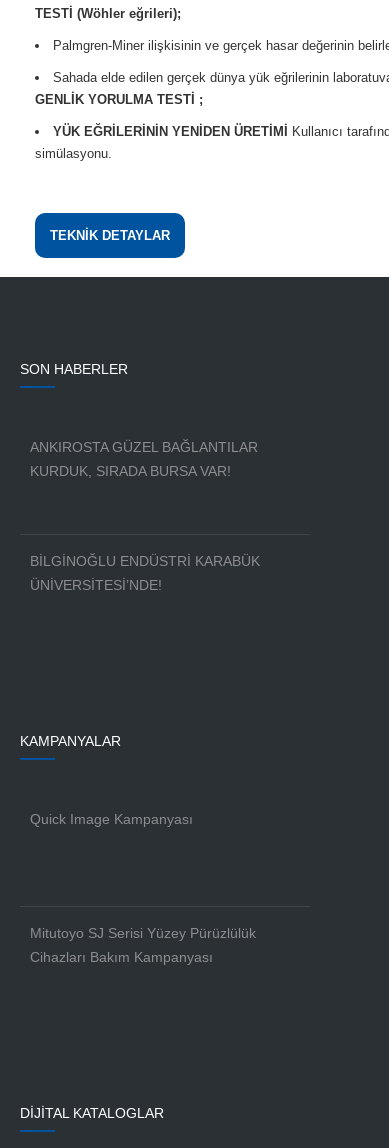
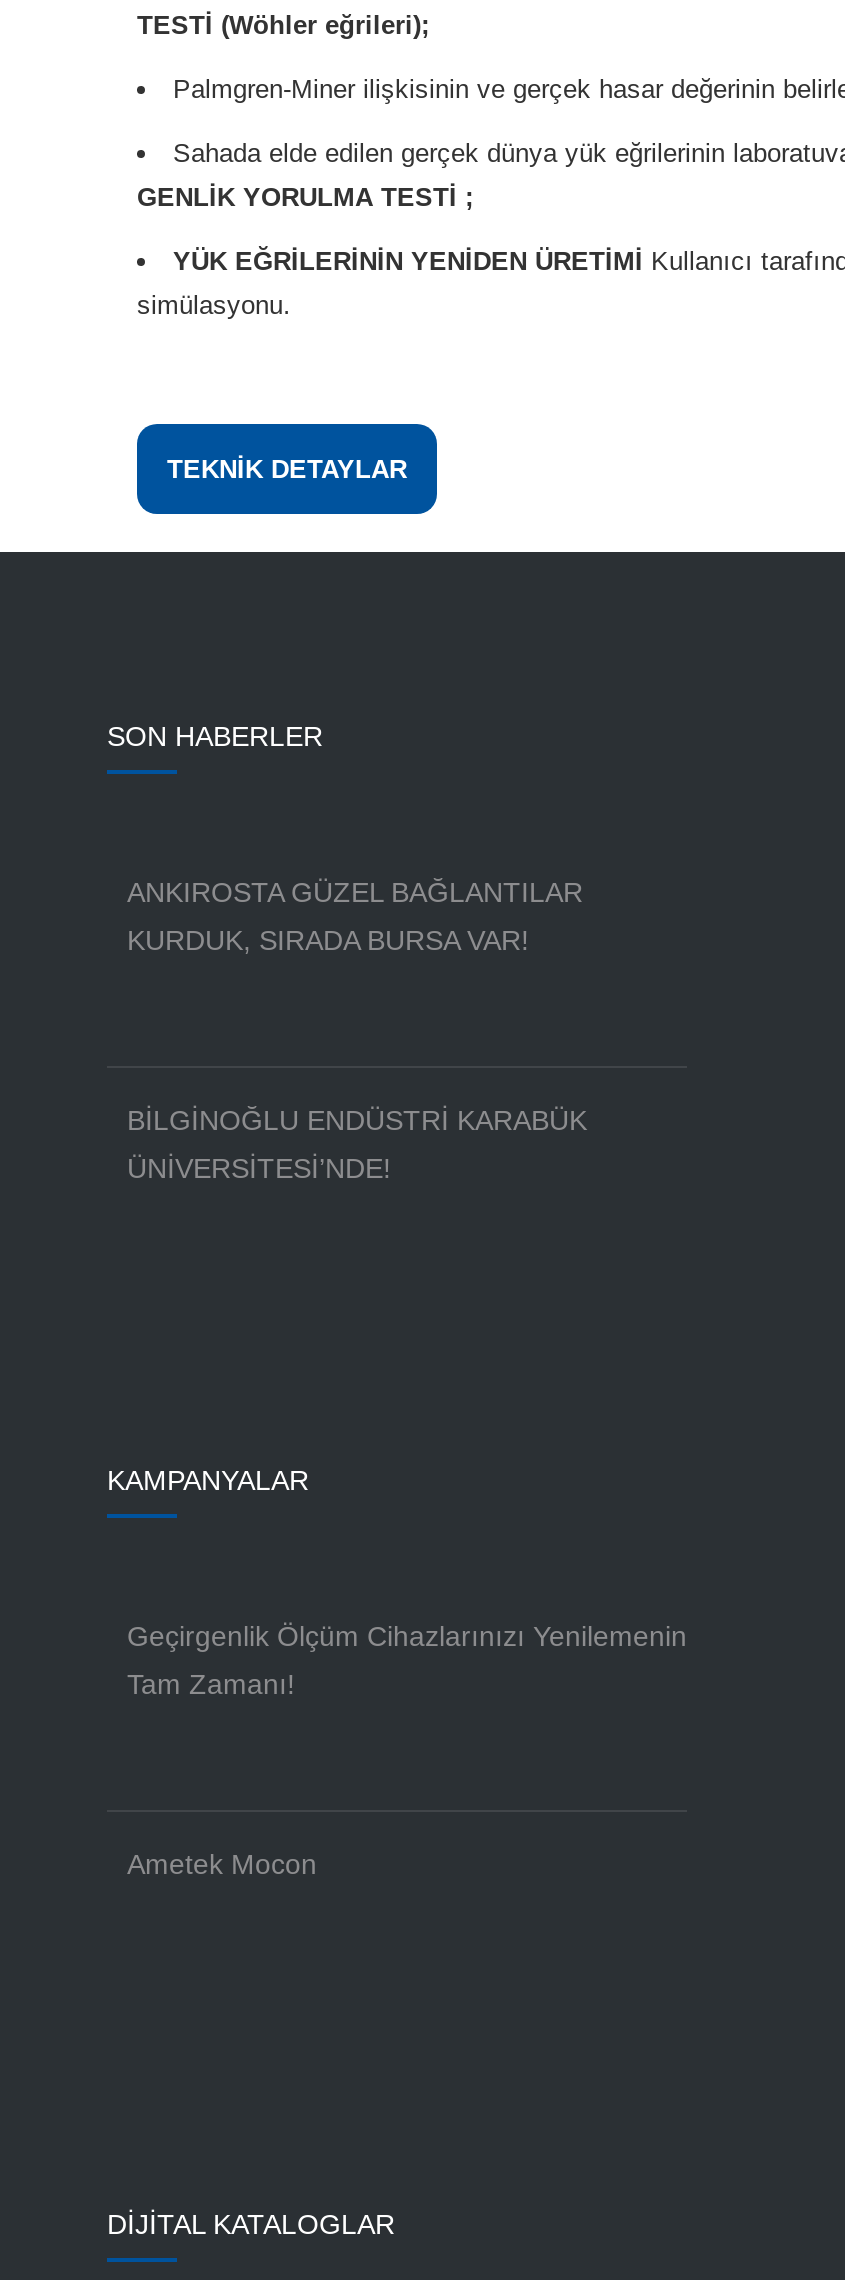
[30,811,193,827] Quick Image Kampanyası -> [127,1620,687,1652] Geçirgenlik Ölçüm Cihazlarınızı Yenilemenin
[30,925,256,941] Mitutoyo SJ Serisi Yüzey Pürüzlülük -> [127,1668,295,1700] Tam Zamanı!
[30,949,213,965] Cihazları Bakım Kampanyası -> [127,1848,317,1880] Ametek Mocon

